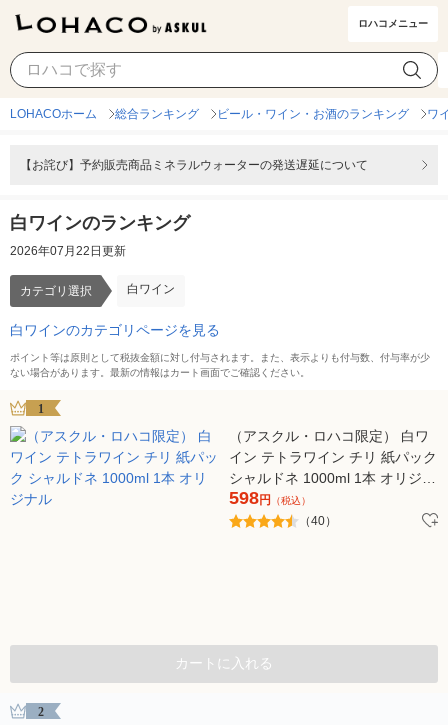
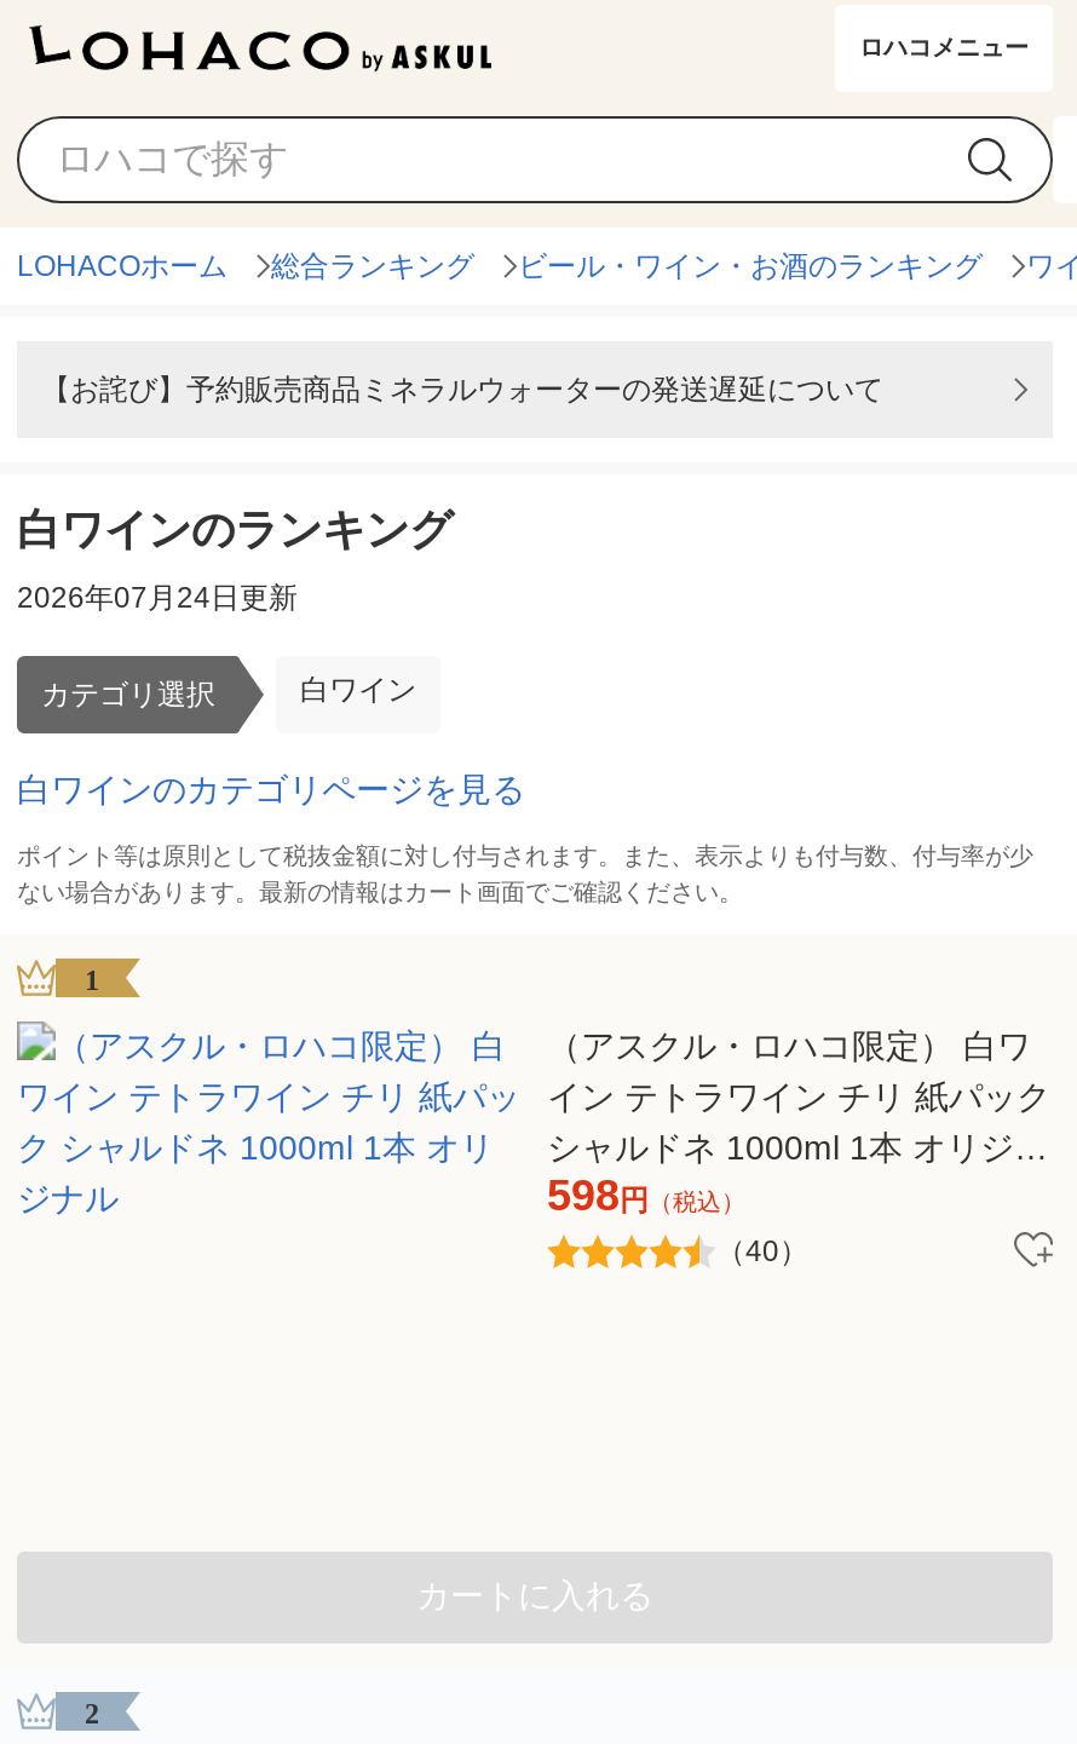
[10,244,126,258] 2026年07月22日更新 -> [17,581,298,615] 2026年07月24日更新

